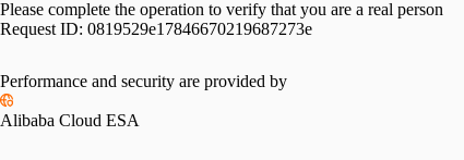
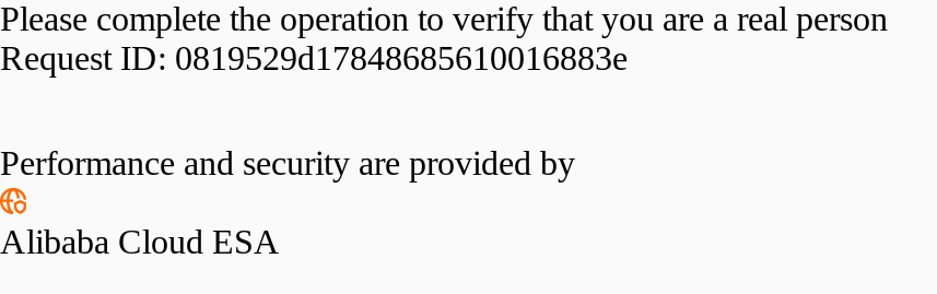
[0,20,312,38] Request ID: 0819529e17846670219687273e -> [0,39,628,77] Request ID: 0819529d17848685610016883e

